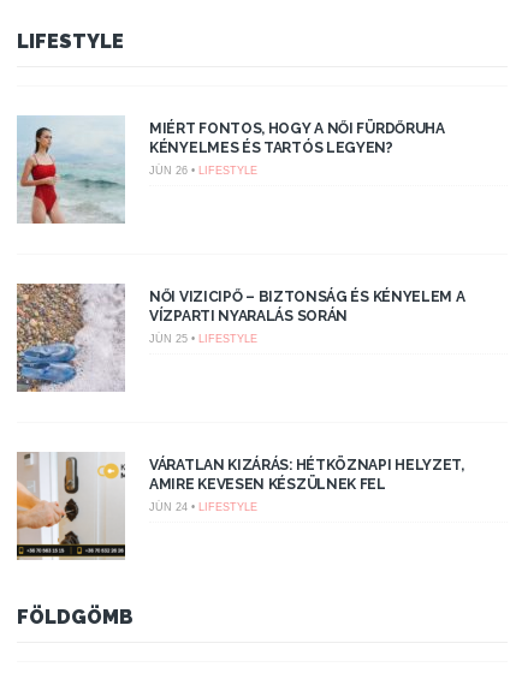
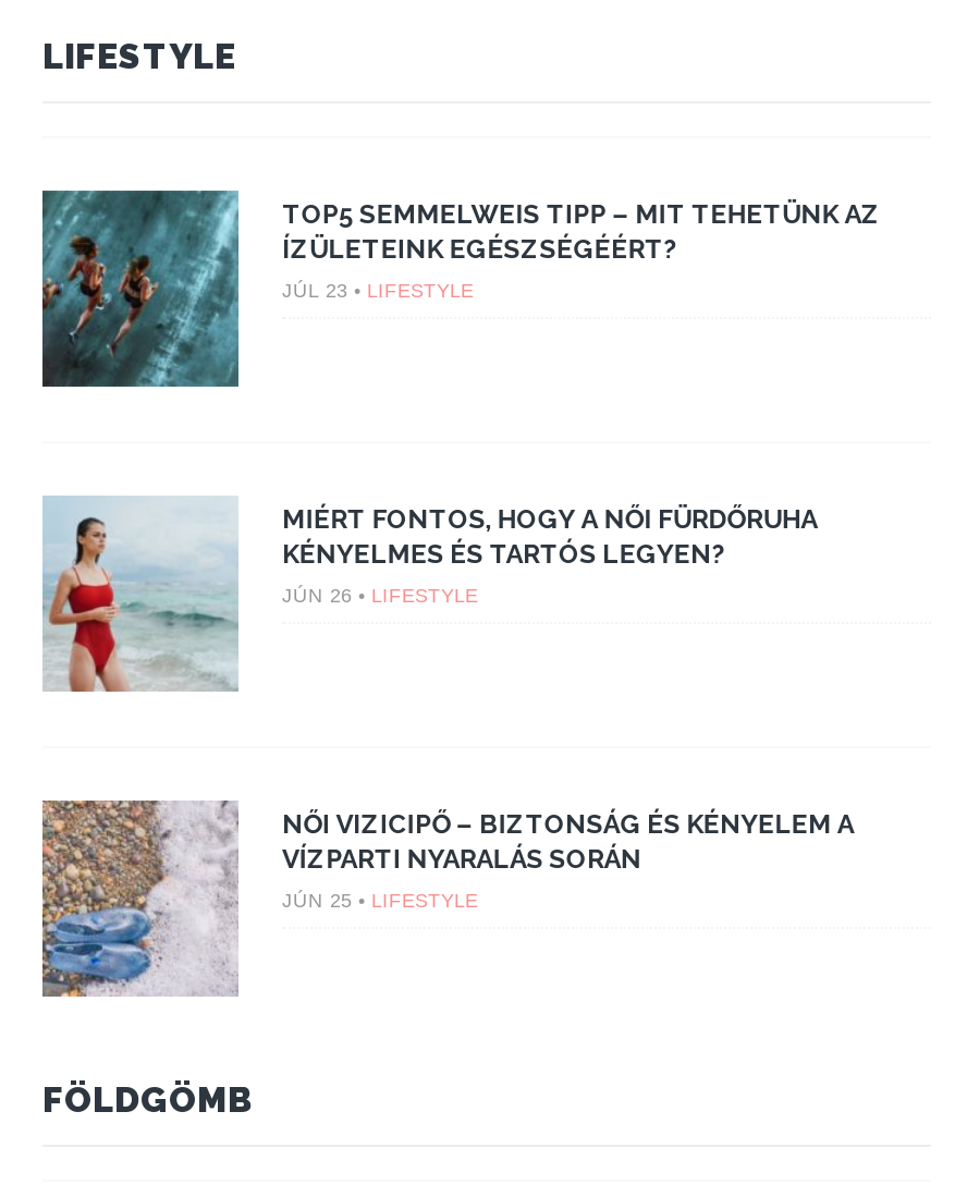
none -> [40,188,880,389] [image] | TOP5 SEMMELWEIS TIPP – MIT TEHETÜNK AZ | ÍZÜLETEINK EGÉSZSÉGÉÉRT? | JÚL 23 • LIFESTYLE
moved [16,118,465,344] -> [40,500,854,911]: [image] | MIÉRT FONTOS, HOGY A NŐI FÜRDŐRUHA | KÉNYELMES ÉS TARTÓS LEGYEN? | JÚN 26 • LIFESTYLE | NŐI VIZICIPŐ – BIZTONSÁG ÉS KÉNYELEM A | VÍZPARTI NYARALÁS SORÁN | JÚN 25 • LIFESTYLE
[16,452,464,560] [image] | VÁRATLAN KIZÁRÁS: HÉTKÖZNAPI HELYZET, | AMIRE KEVESEN KÉSZÜLNEK FEL | JÚN 24 • LIFESTYLE -> none

